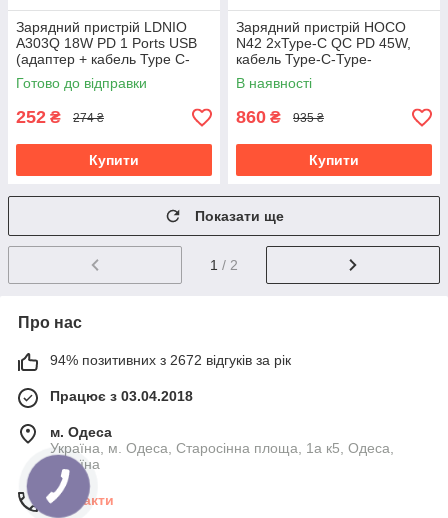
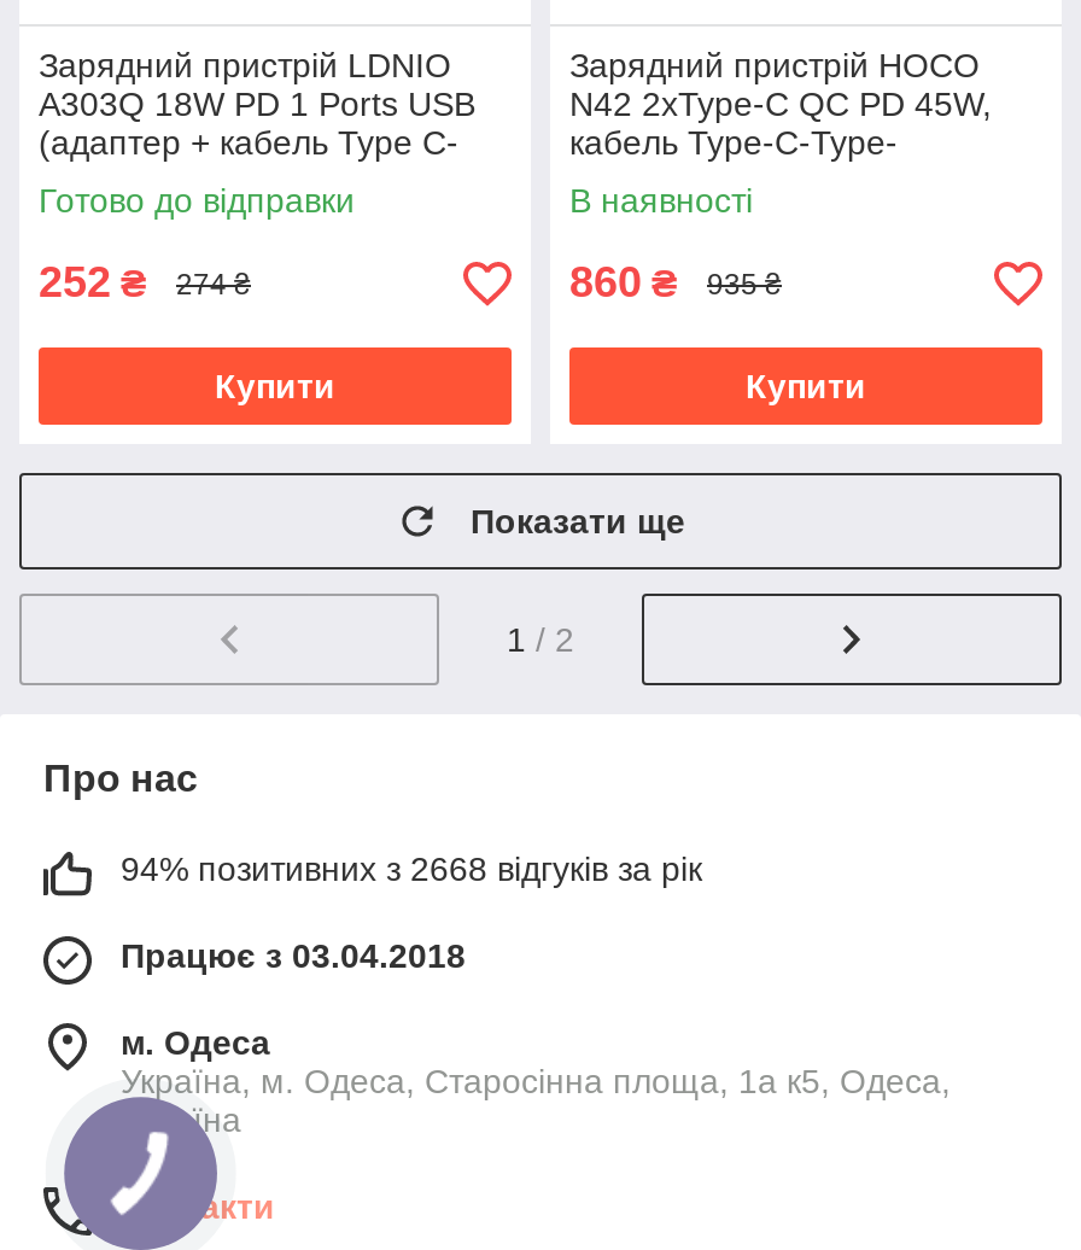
[50,352,291,368] 94% позитивних з 2672 відгуків за рік -> [121,849,702,888] 94% позитивних з 2668 відгуків за рік

